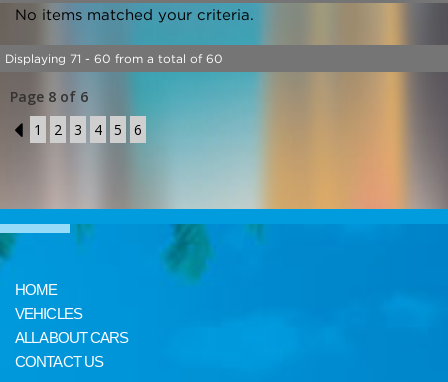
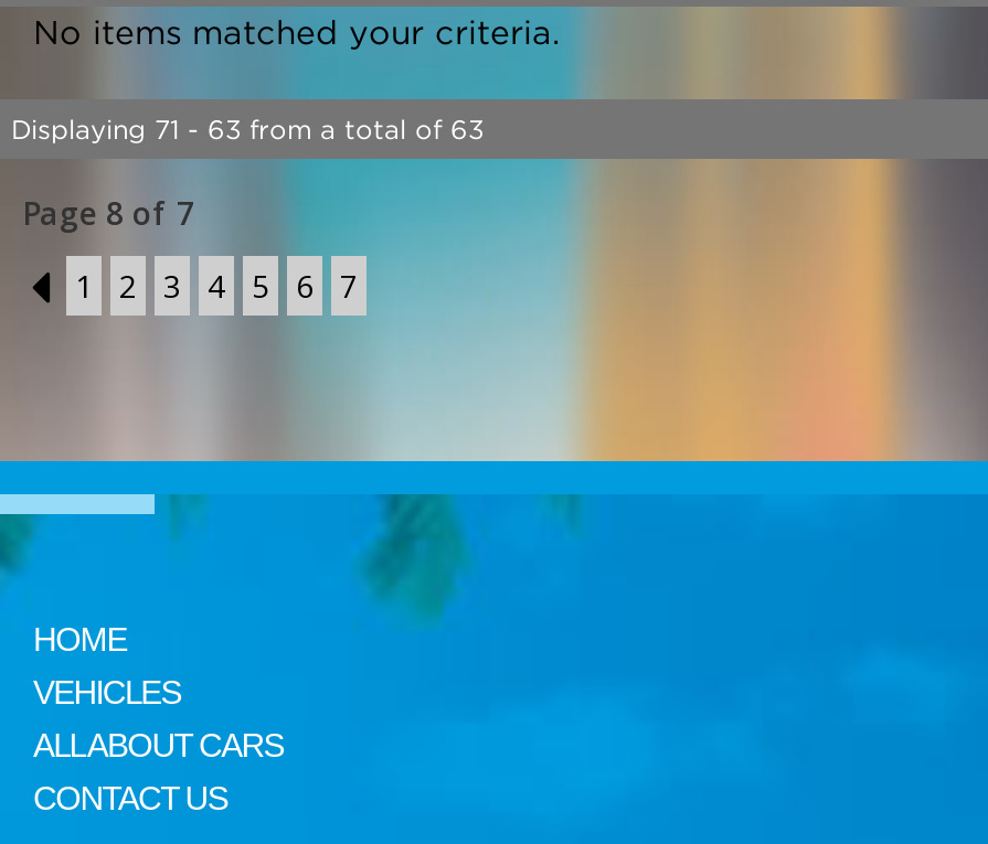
[5,52,223,65] Displaying 71 - 60 from a total of 60 -> [11,115,484,143] Displaying 71 - 63 from a total of 63
[10,87,88,106] Page 8 of 6 -> [22,192,194,234] Page 8 of 7
none -> [340,265,358,307] 7

